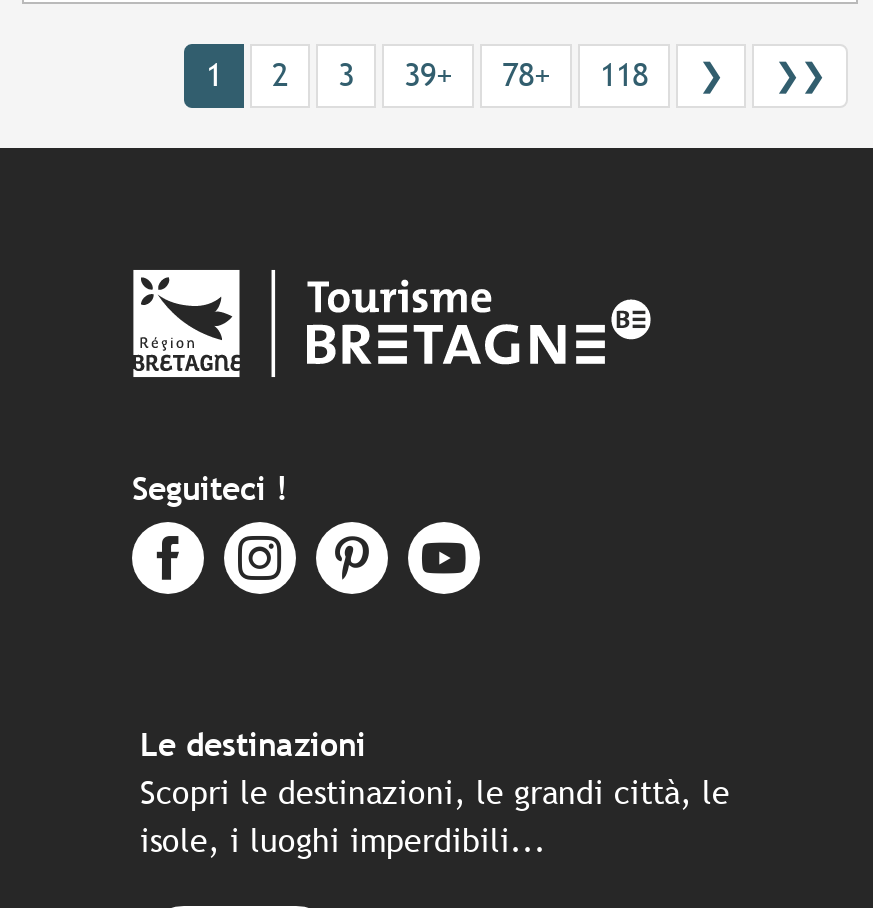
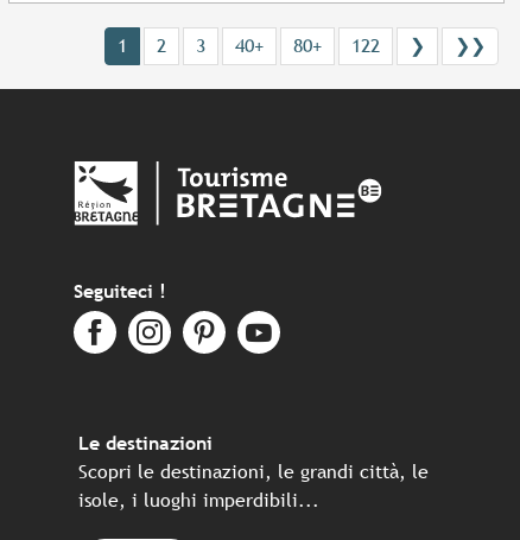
[404,57,452,95] 39+ -> [235,35,264,58] 40+
[502,57,550,95] 78+ -> [293,35,322,58] 80+
[600,57,648,95] 118 -> [351,35,380,58] 122

